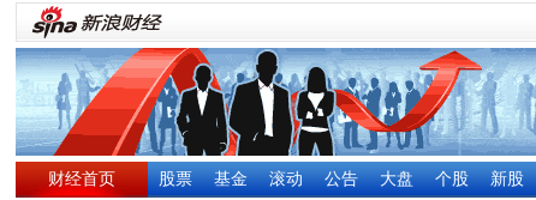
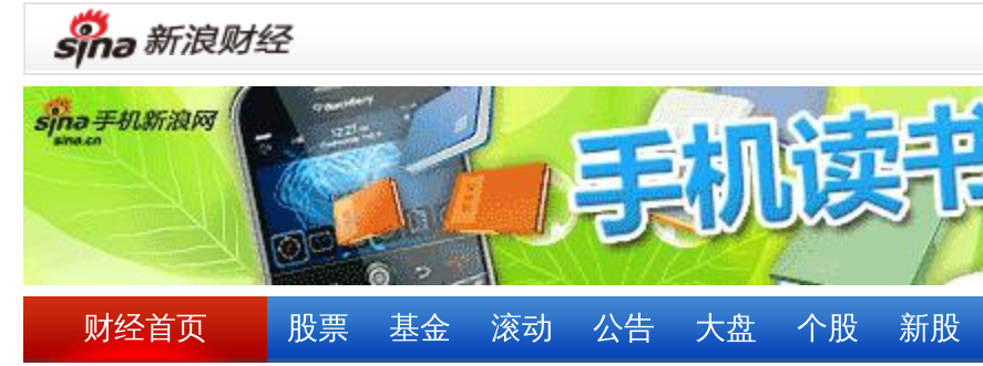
[14,47,532,157] [image] -> [21,84,976,287] [image]

